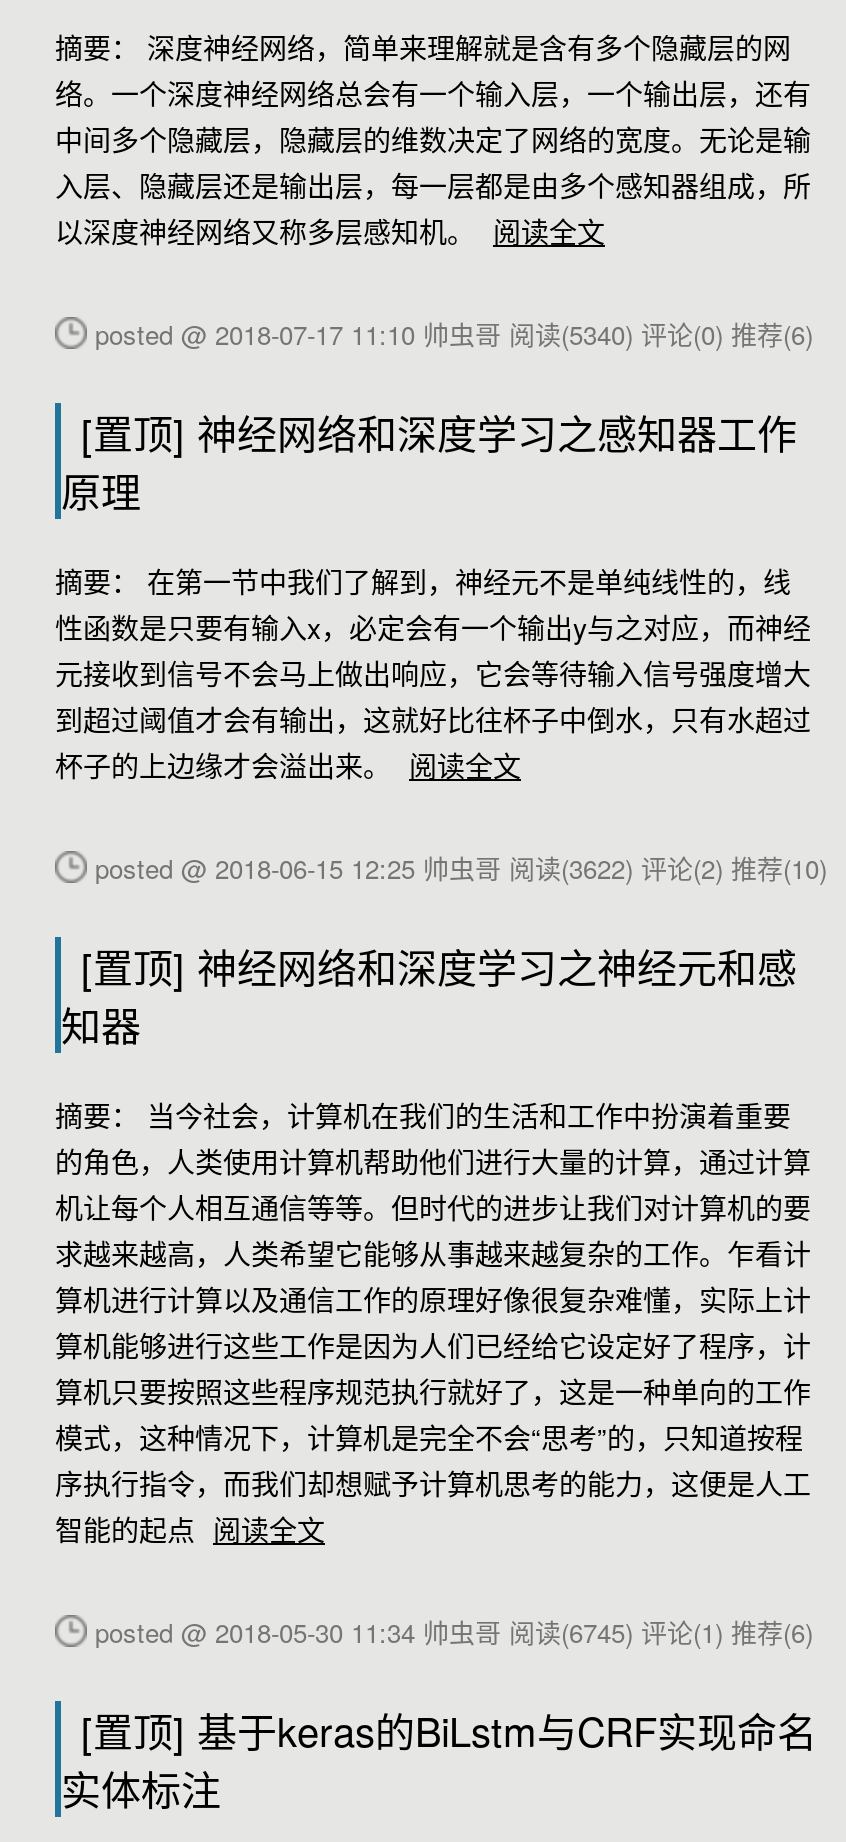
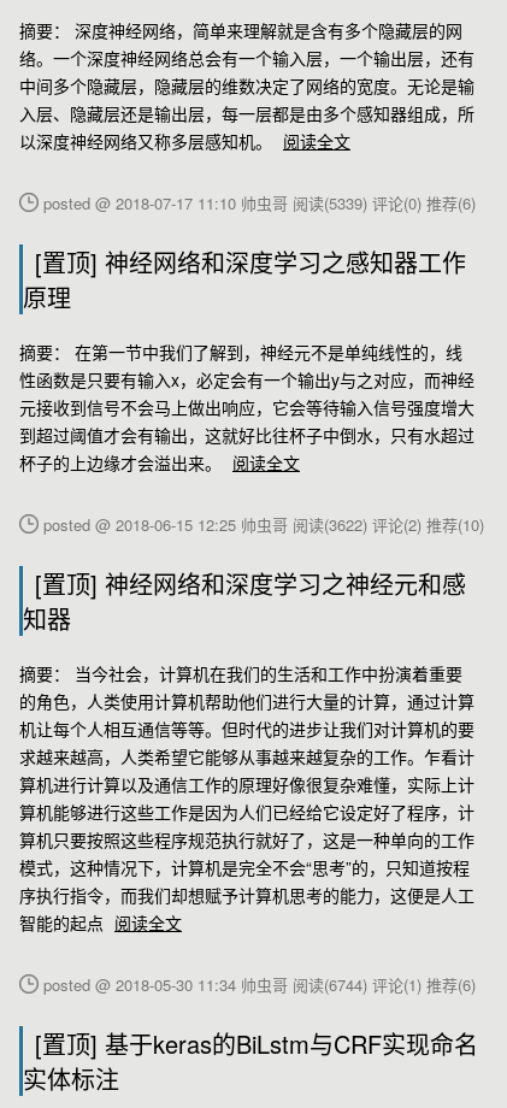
[95,315,813,353] posted @ 2018-07-17 11:10 帅虫哥阅读(5340) 评论(0) 推荐(6) -> [43,191,476,214] posted @ 2018-07-17 11:10 帅虫哥阅读(5339) 评论(0) 推荐(6)
[95,1613,813,1651] posted @ 2018-05-30 11:34 帅虫哥阅读(6745) 评论(1) 推荐(6) -> [43,973,476,996] posted @ 2018-05-30 11:34 帅虫哥阅读(6744) 评论(1) 推荐(6)

